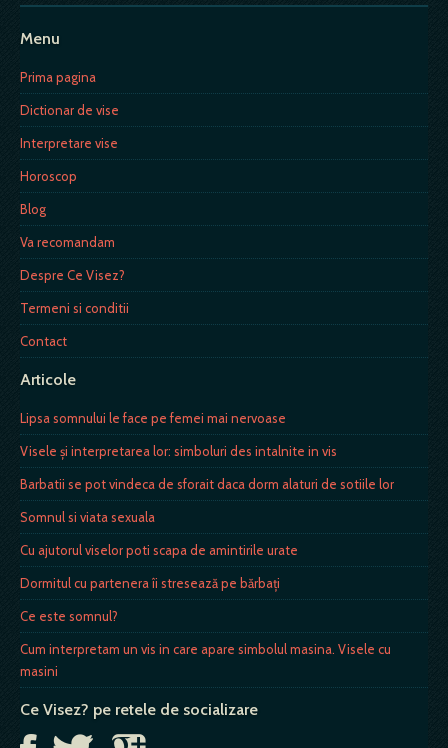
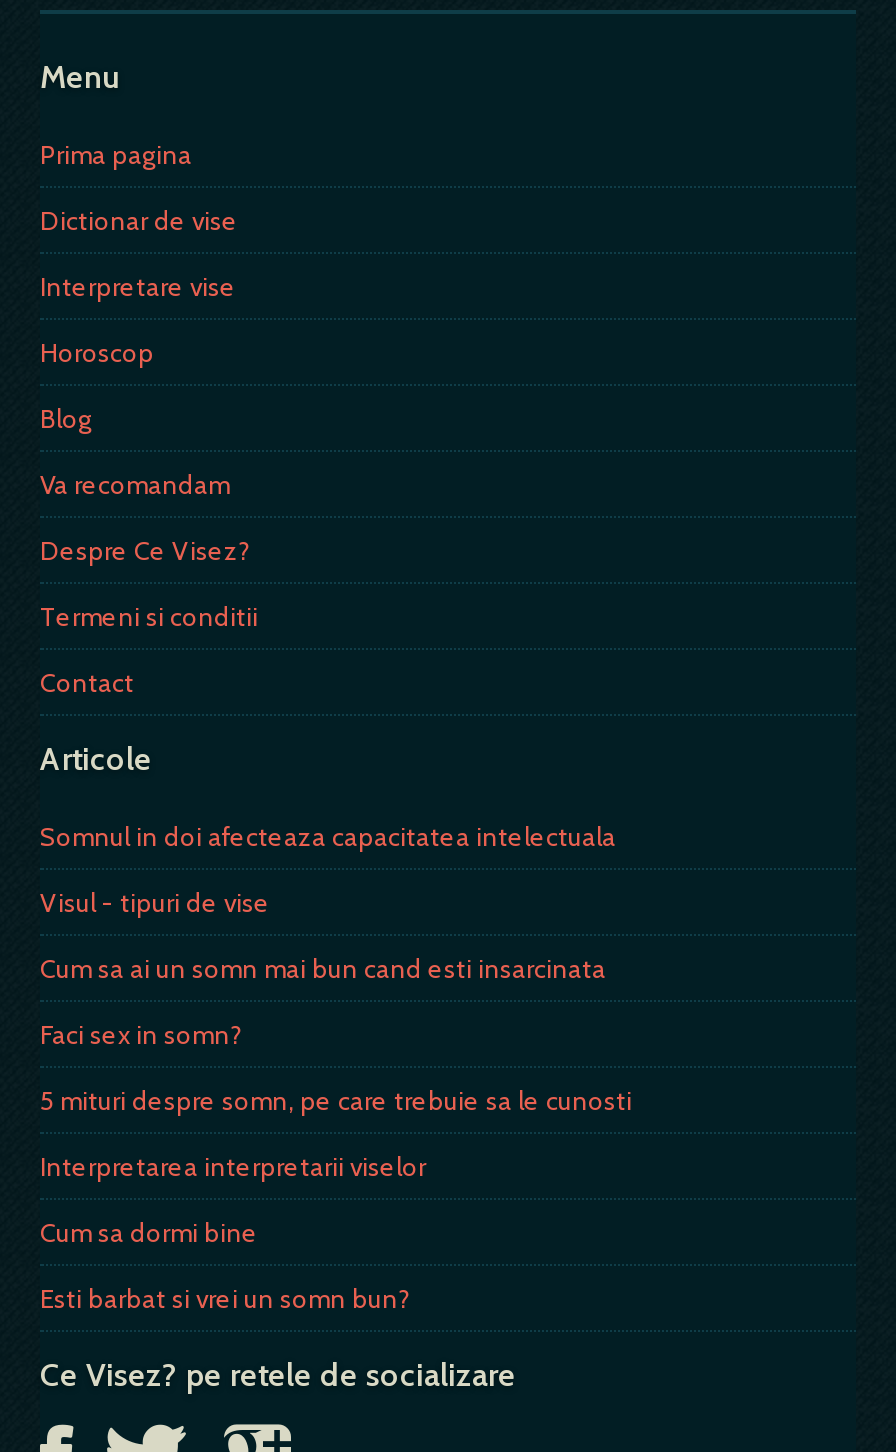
[20,410,286,426] Lipsa somnului le face pe femei mai nervoase -> [40,820,616,852] Somnul in doi afecteaza capacitatea intelectuala
[20,443,337,459] Visele și interpretarea lor: simboluri des intalnite in vis -> [40,886,270,918] Visul - tipuri de vise
[20,476,394,492] Barbatii se pot vindeca de sforait daca dorm alaturi de sotiile lor -> [40,952,606,984] Cum sa ai un somn mai bun cand esti insarcinata
[20,509,155,525] Somnul si viata sexuala -> [40,1018,242,1050] Faci sex in somn?
[20,542,298,558] Cu ajutorul viselor poti scapa de amintirile urate -> [40,1084,632,1116] 5 mituri despre somn, pe care trebuie sa le cunosti
[20,575,280,591] Dormitul cu partenera îi stresează pe bărbaţi -> [40,1150,426,1182] Interpretarea interpretarii viselor
[20,608,118,624] Ce este somnul? -> [40,1216,258,1248] Cum sa dormi bine
[20,641,391,679] Cum interpretam un vis in care apare simbolul masina. Visele cu | masini -> [40,1282,410,1314] Esti barbat si vrei un somn bun?

